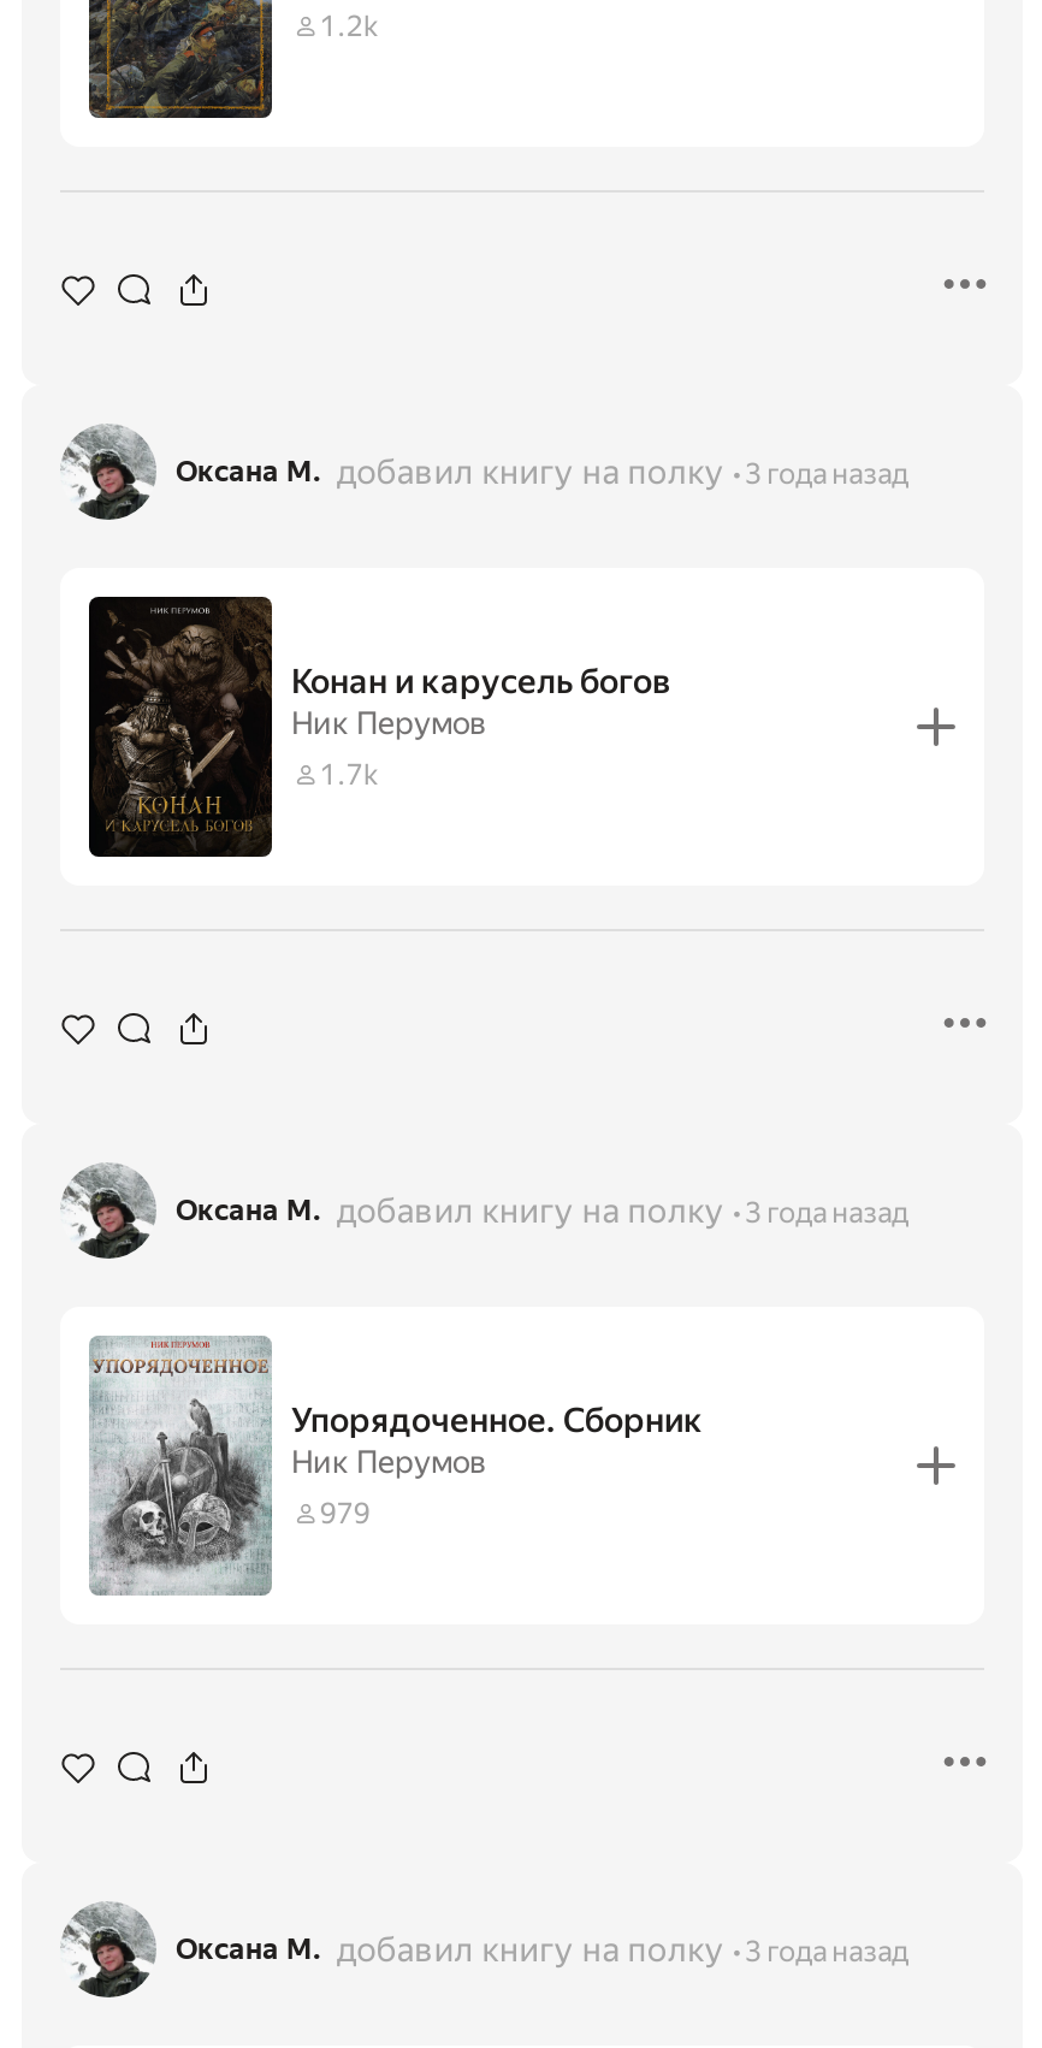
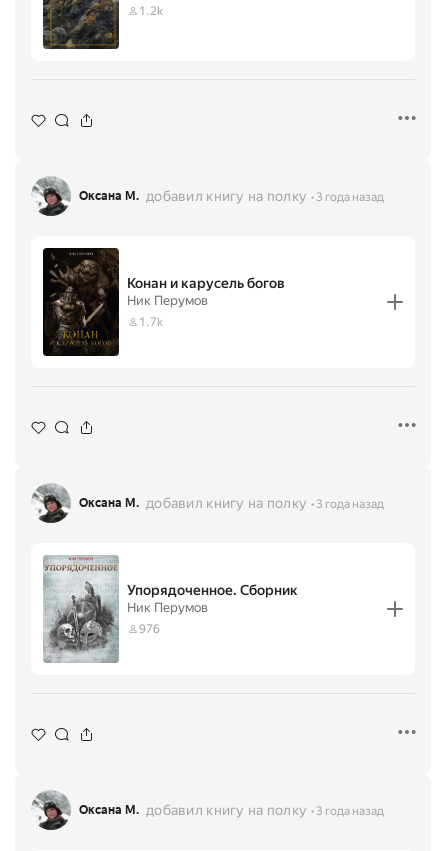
[320,1496,371,1529] 979 -> [139,621,160,635] 976

